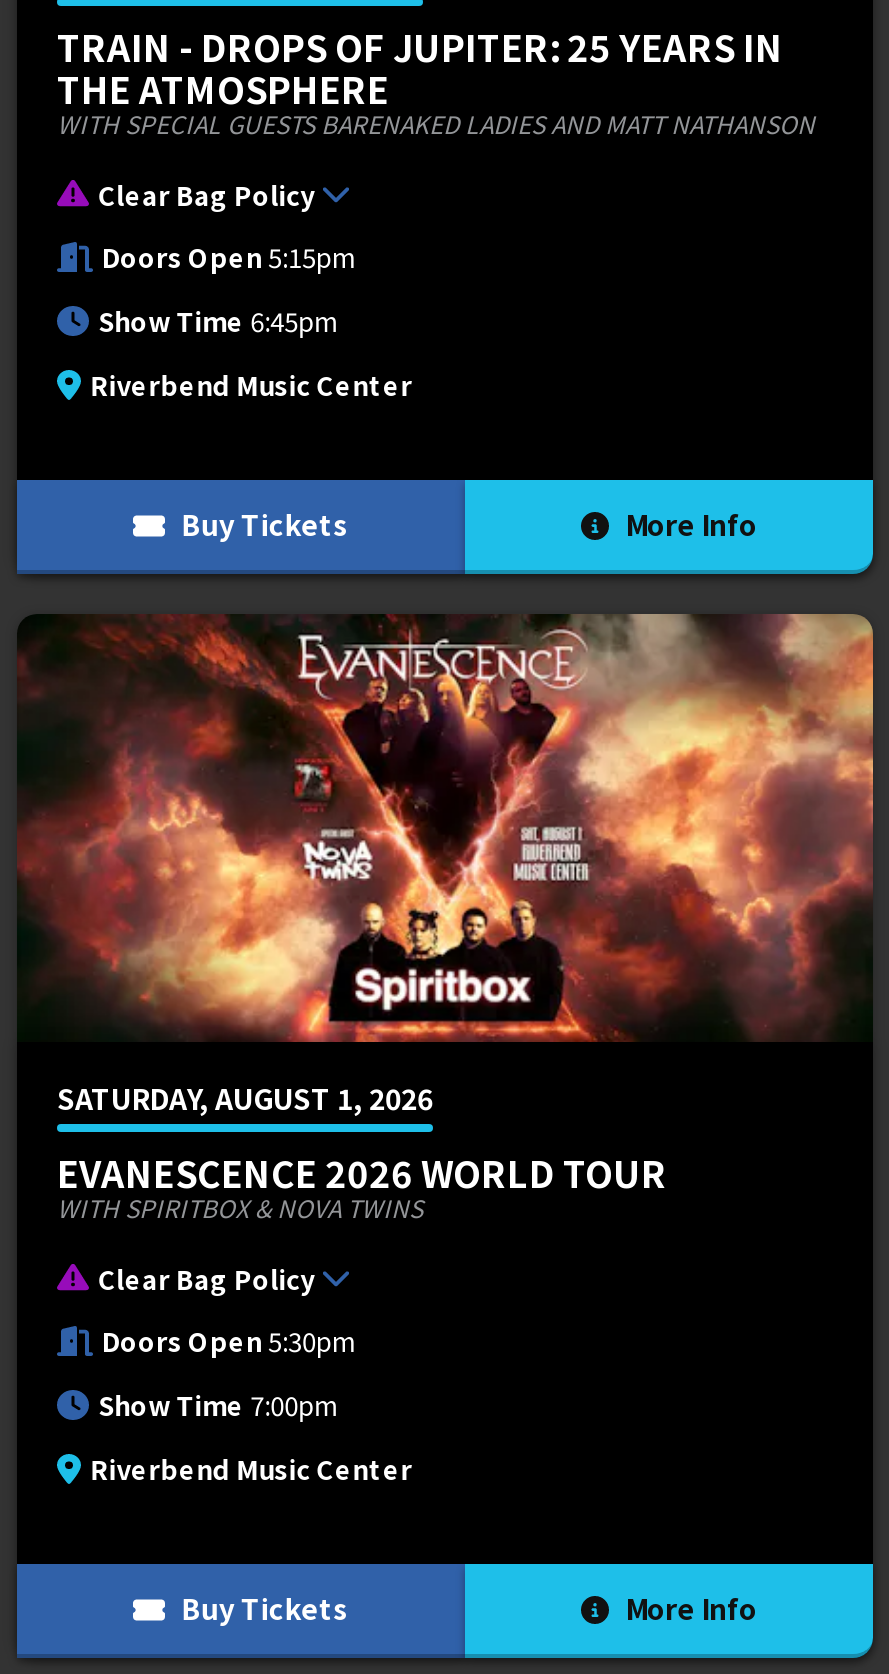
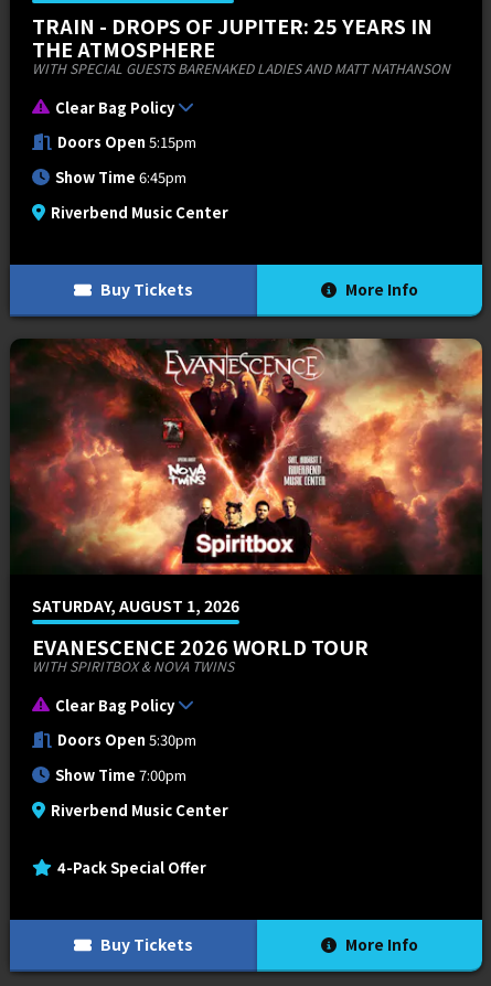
none -> [57,857,206,878] 4-Pack Special Offer

